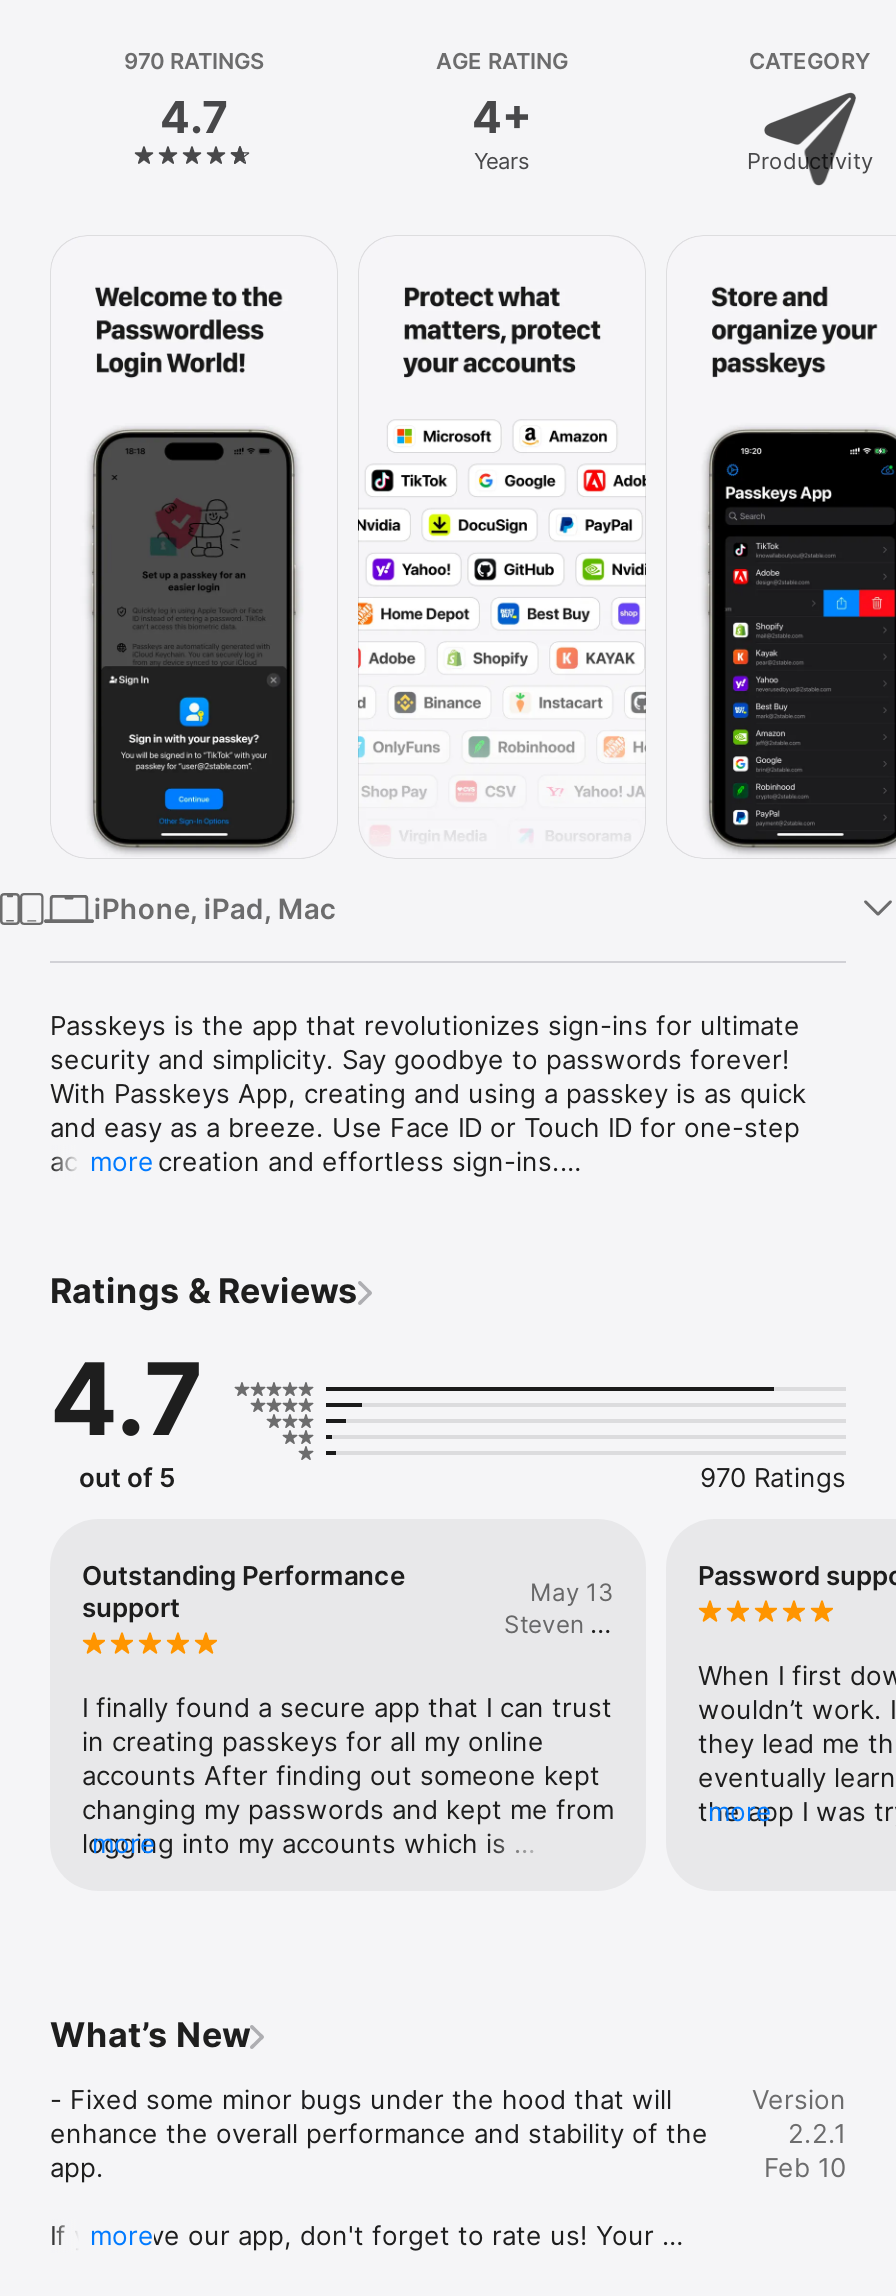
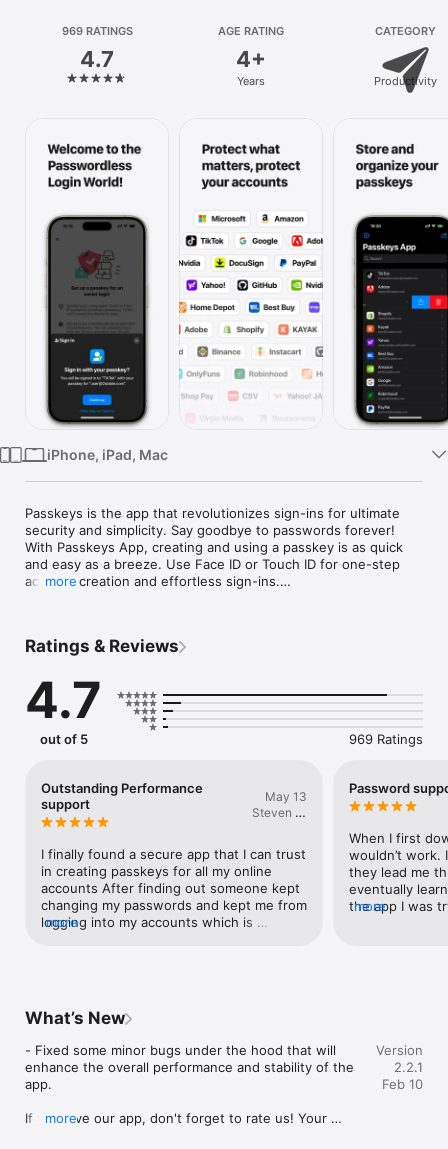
[124,47,264,75] 970 RATINGS -> [61,24,132,38] 969 RATINGS
[700,1461,846,1493] 970 Ratings -> [349,731,423,747] 969 Ratings

